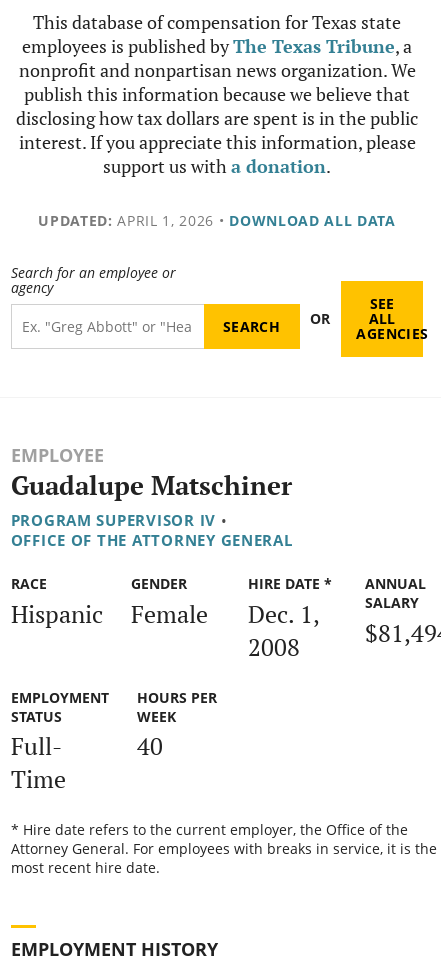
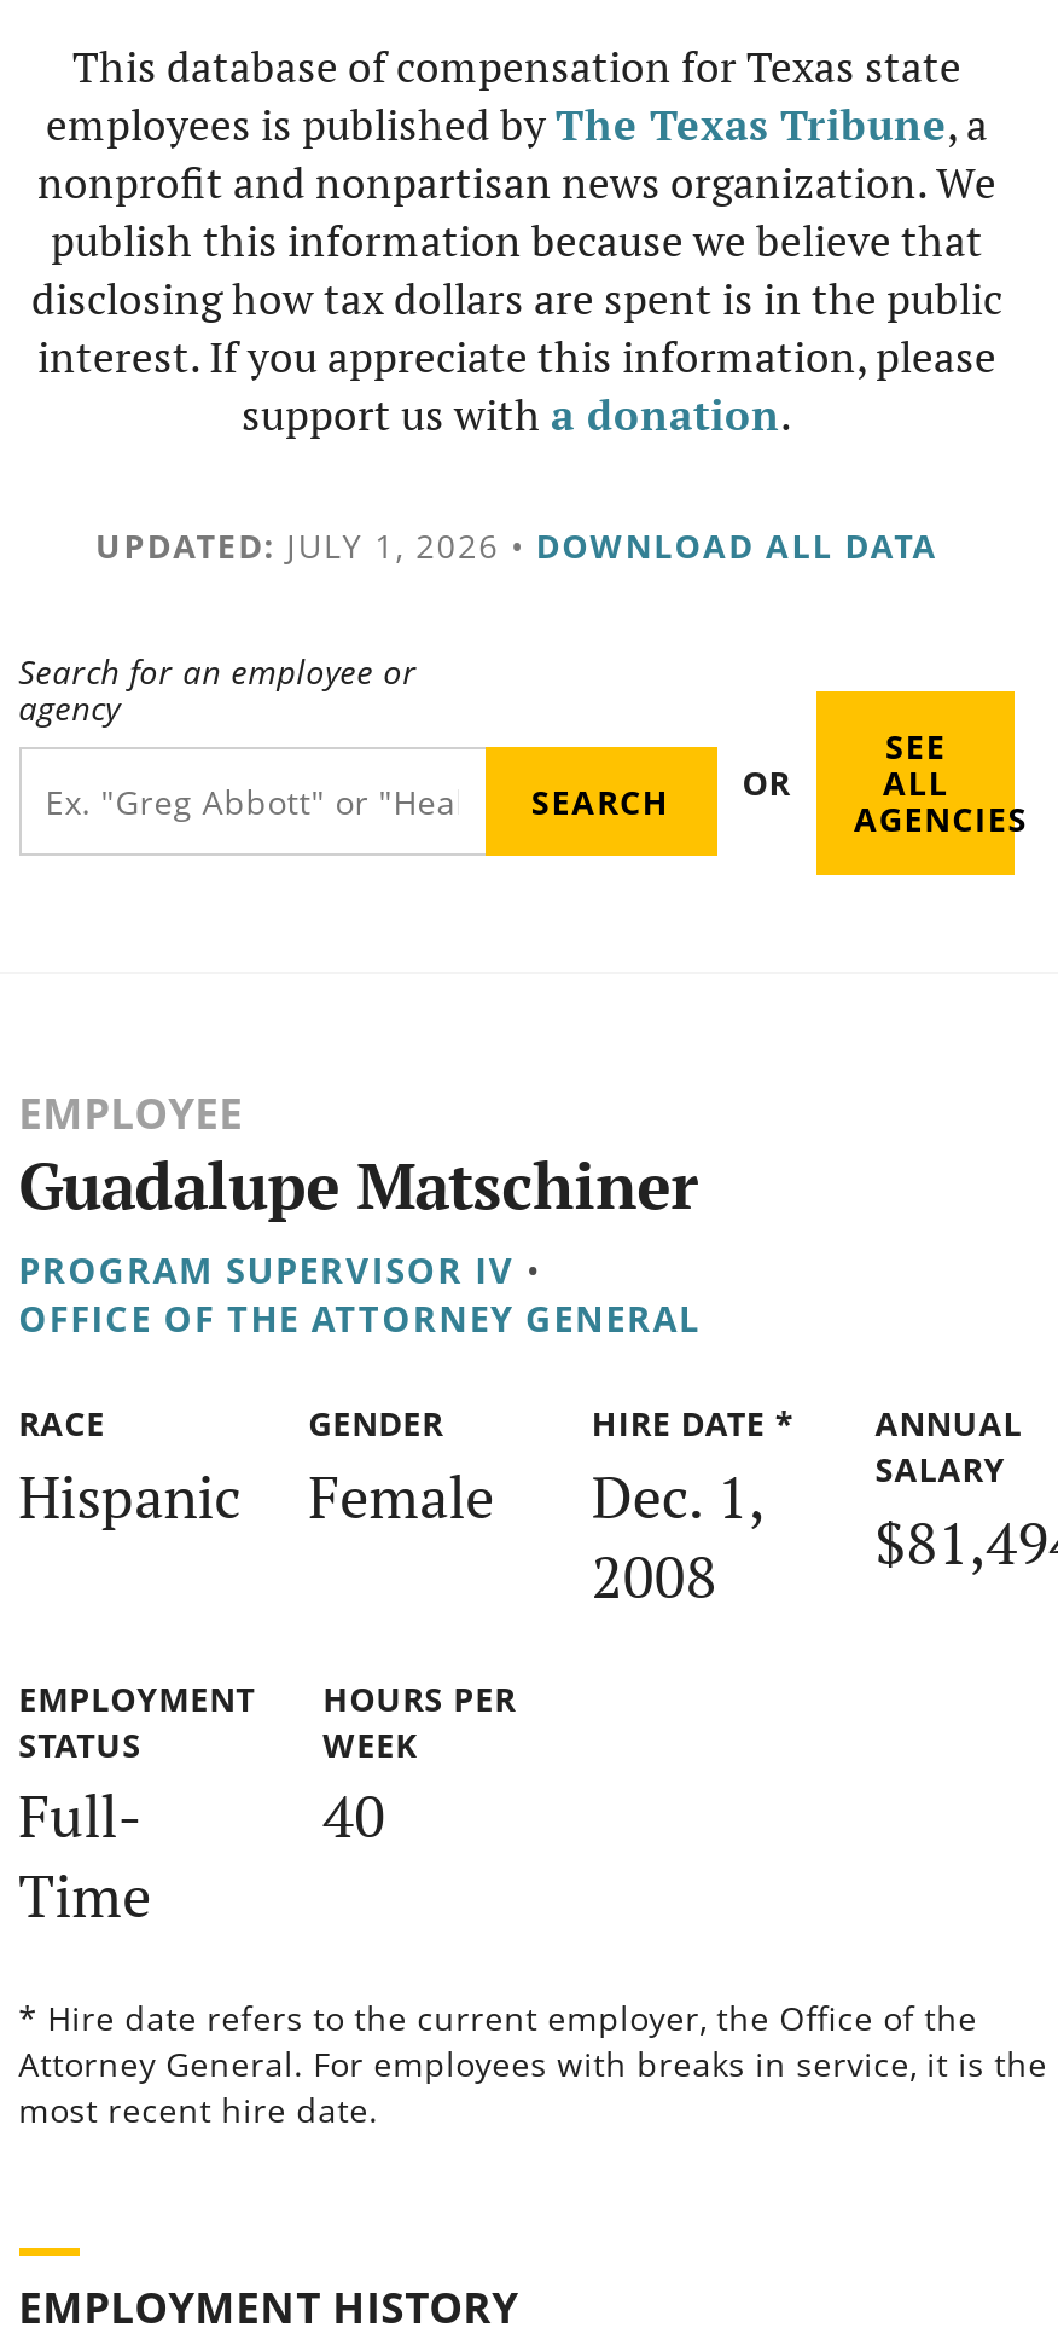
[38,211,396,230] UPDATED: APRIL 1, 2026 • DOWNLOAD ALL DATA -> [95,522,938,568] UPDATED: JULY 1, 2026 • DOWNLOAD ALL DATA

